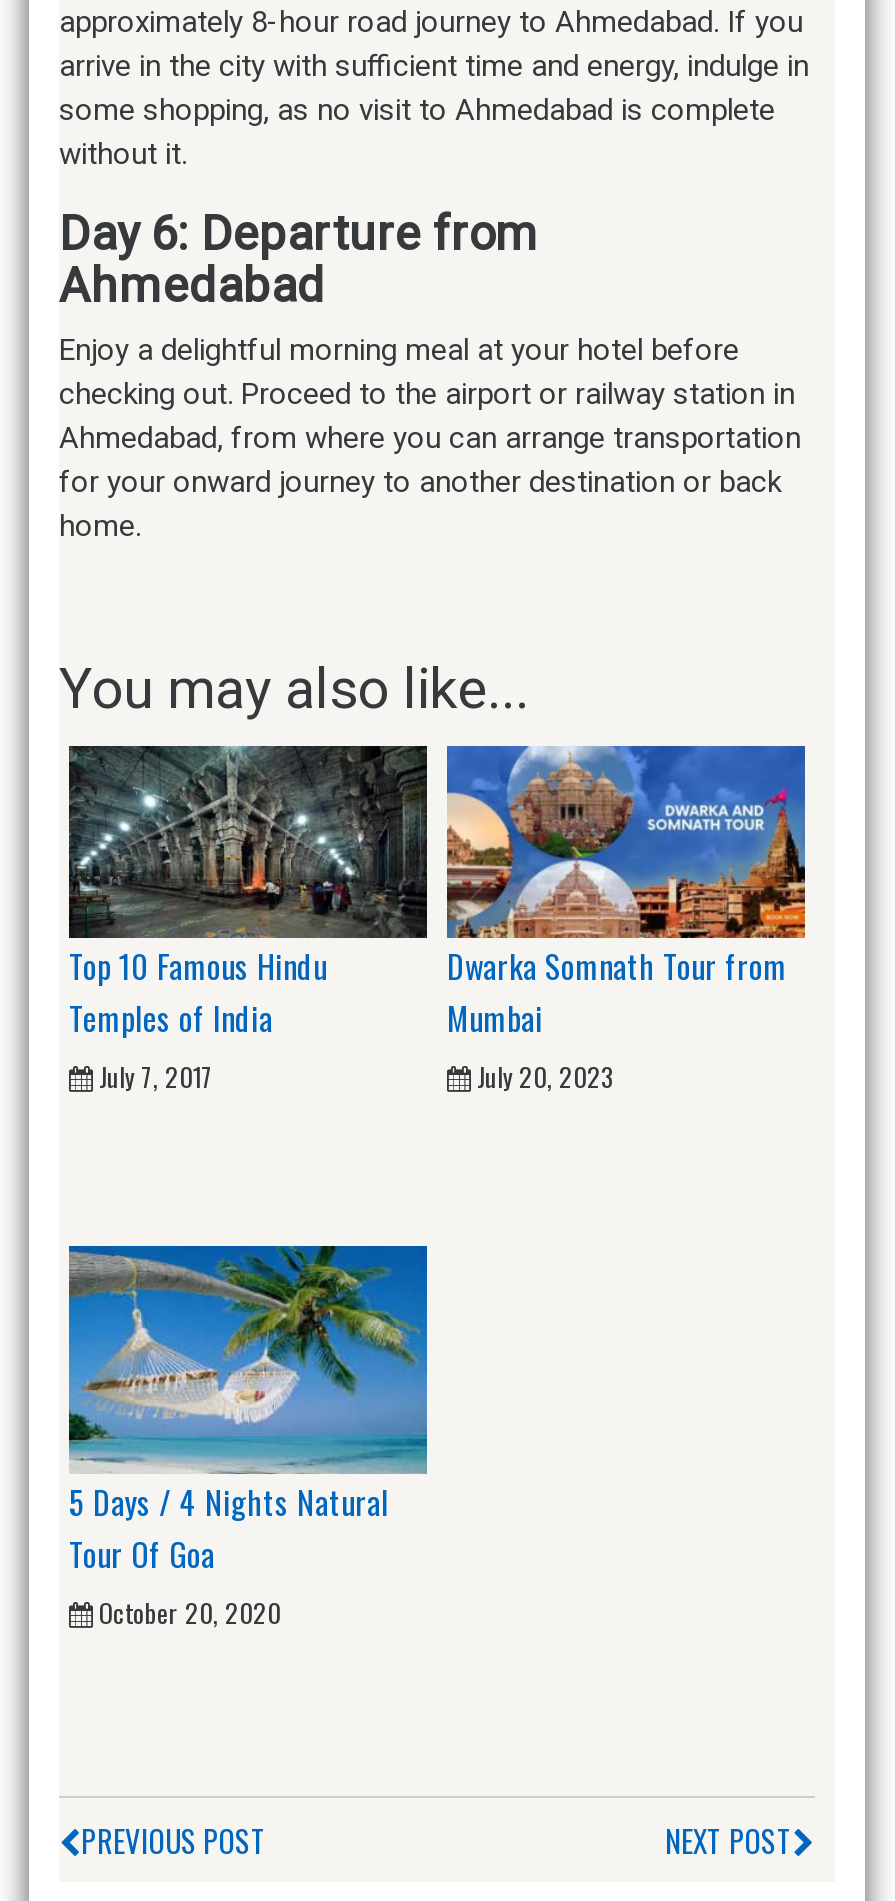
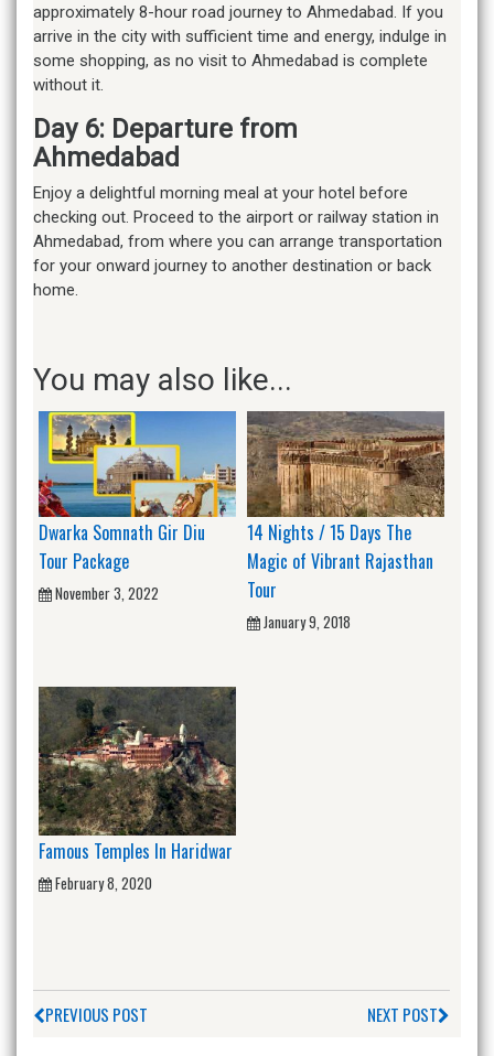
[67,744,429,1096] [image] | Top 10 Famous Hindu | Temples of India | July 7, 2017 -> [37,410,237,604] [image] | Dwarka Somnath Gir Diu | Tour Package | November 3, 2022
[445,744,807,1096] [image] | Dwarka Somnath Tour from | Mumbai | July 20, 2023 -> [246,410,445,632] [image] | 14 Nights / 15 Days The | Magic of Vibrant Rajasthan | Tour | January 9, 2018
[67,1244,429,1631] [image] | 5 Days / 4 Nights Natural | Tour Of Goa | October 20, 2020 -> [37,686,237,894] [image] | Famous Temples In Haridwar | February 8, 2020

